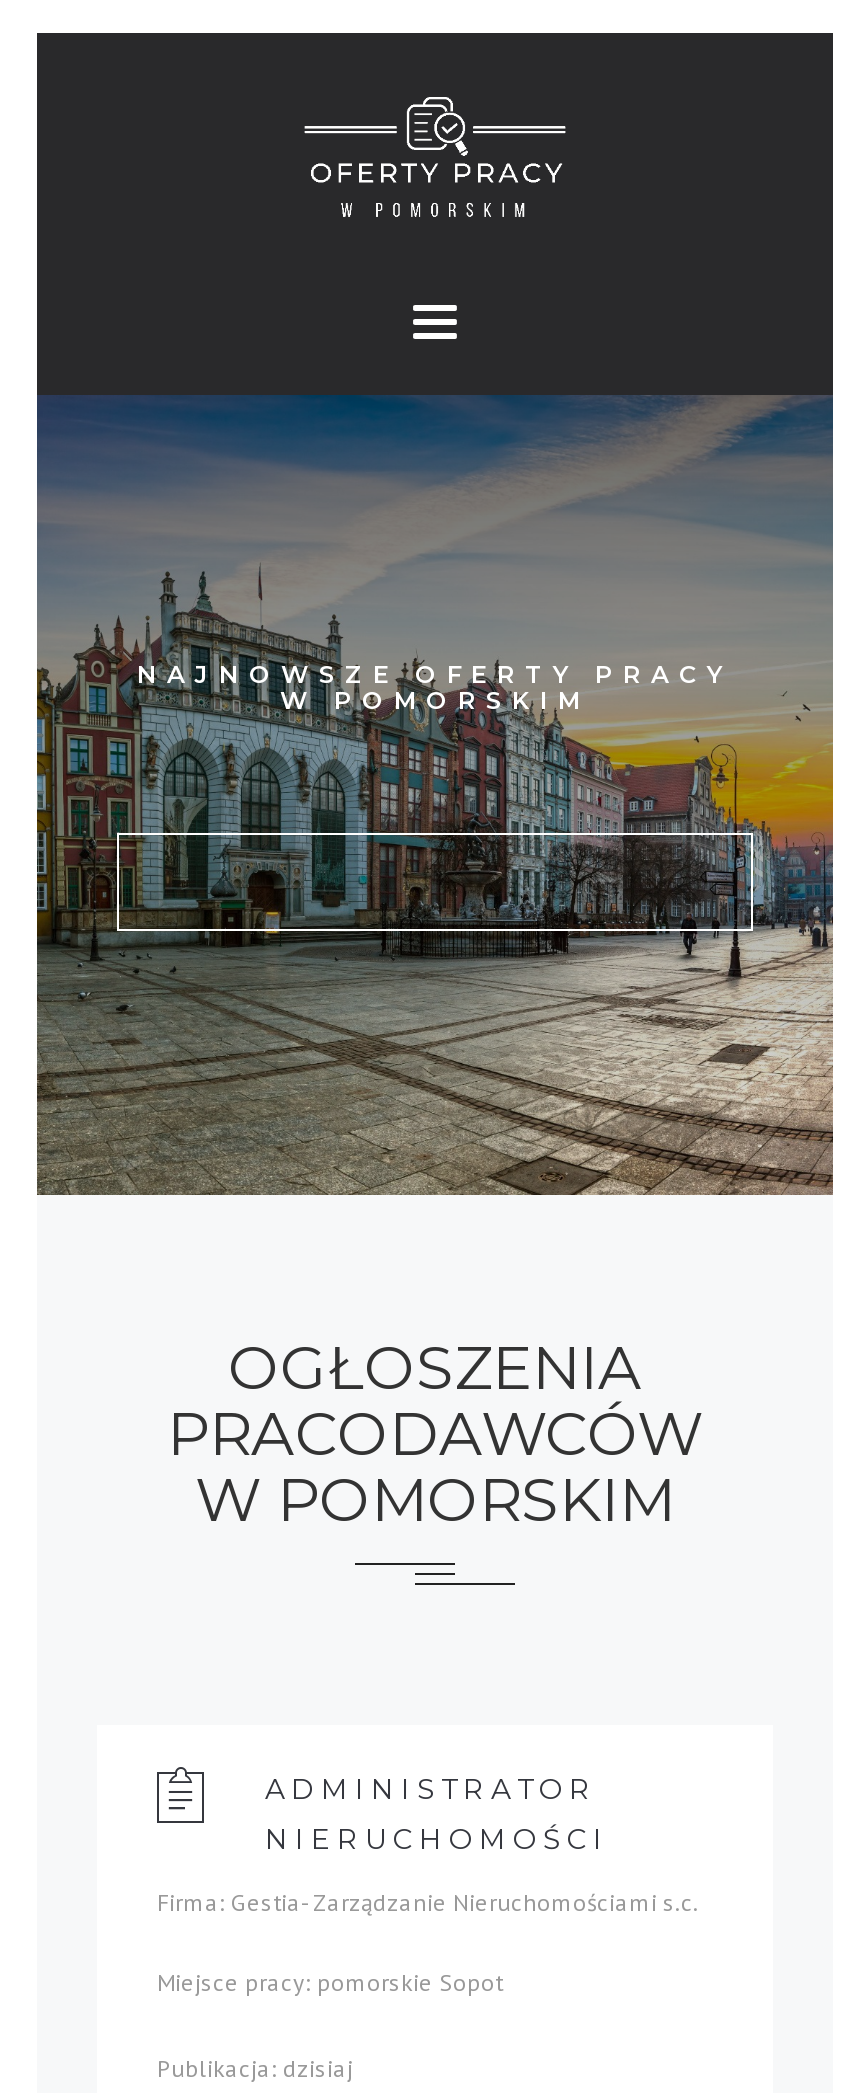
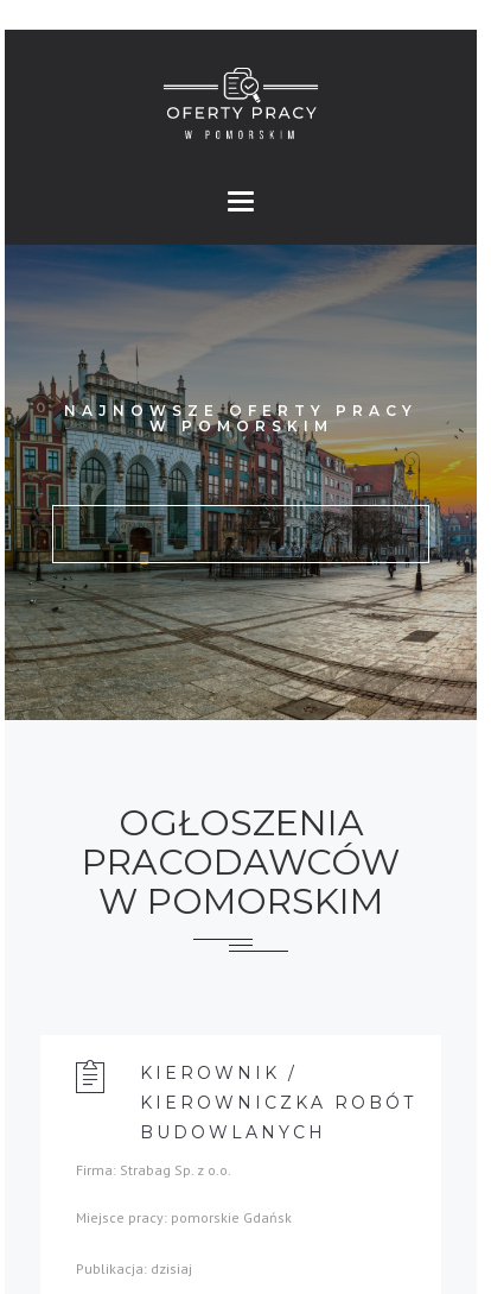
[265,1772,609,1858] ADMINISTRATOR | NIERUCHOMOŚCI -> [140,1063,416,1144] KIEROWNIK / | KIEROWNICZKA ROBÓT | BUDOWLANYCH
[157,1888,699,1918] Firma: Gestia- Zarządzanie Nieruchomościami s.c. -> [76,1162,231,1179] Firma: Strabag Sp. z o.o.
[157,1968,503,1998] Miejsce pracy: pomorskie Sopot -> [76,1209,292,1227] Miejsce pracy: pomorskie Gdańsk

